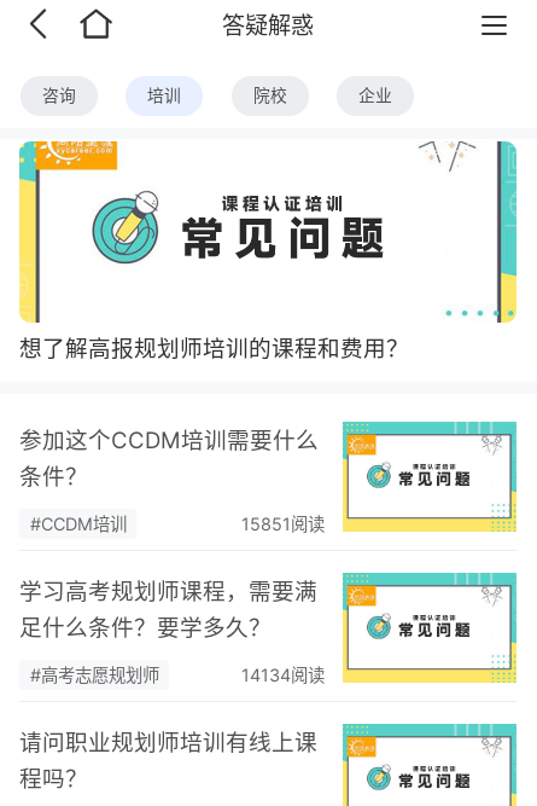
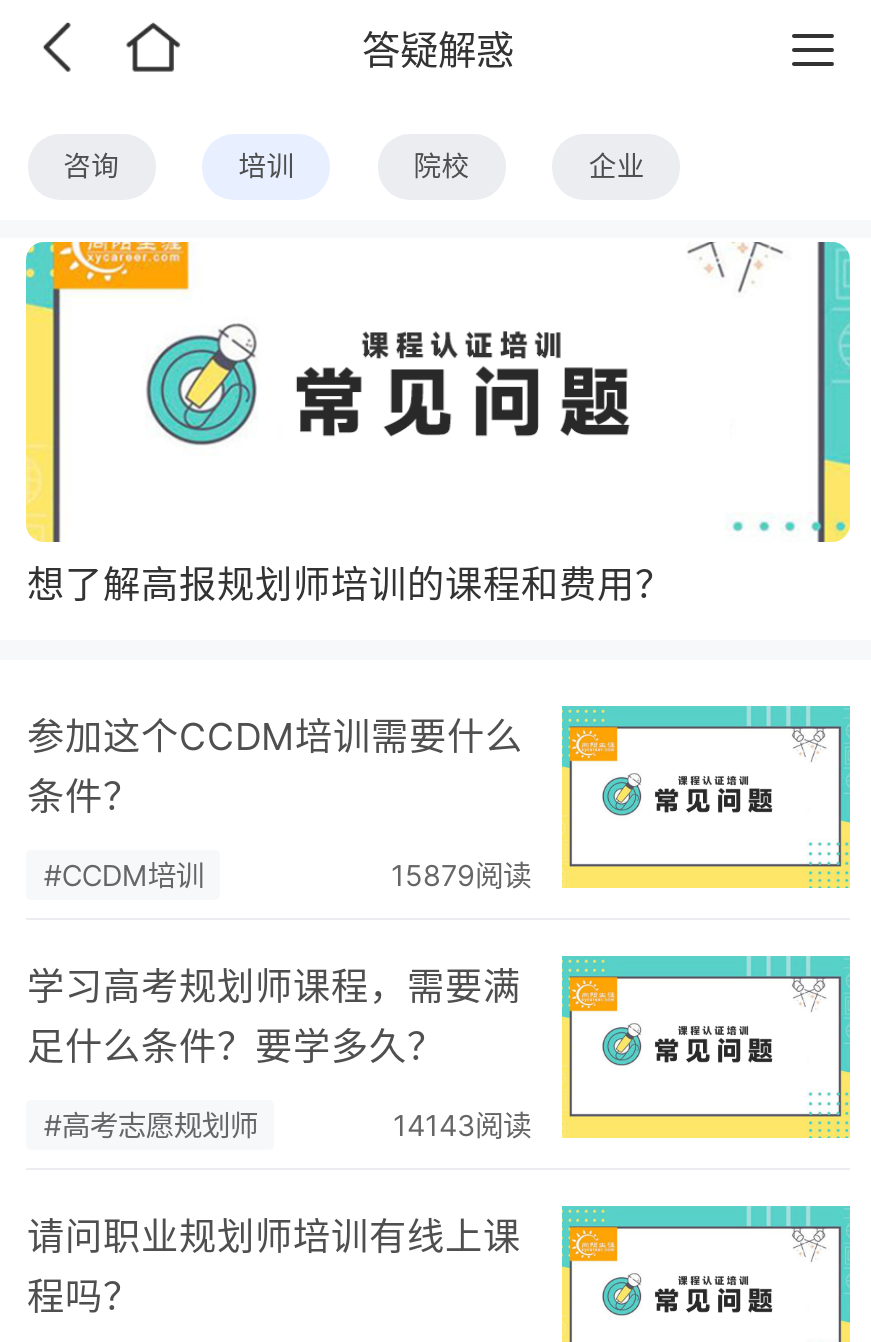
[241,513,324,534] 15851阅读 -> [391,858,531,892] 15879阅读
[241,664,324,685] 14134阅读 -> [393,1107,531,1141] 14143阅读

